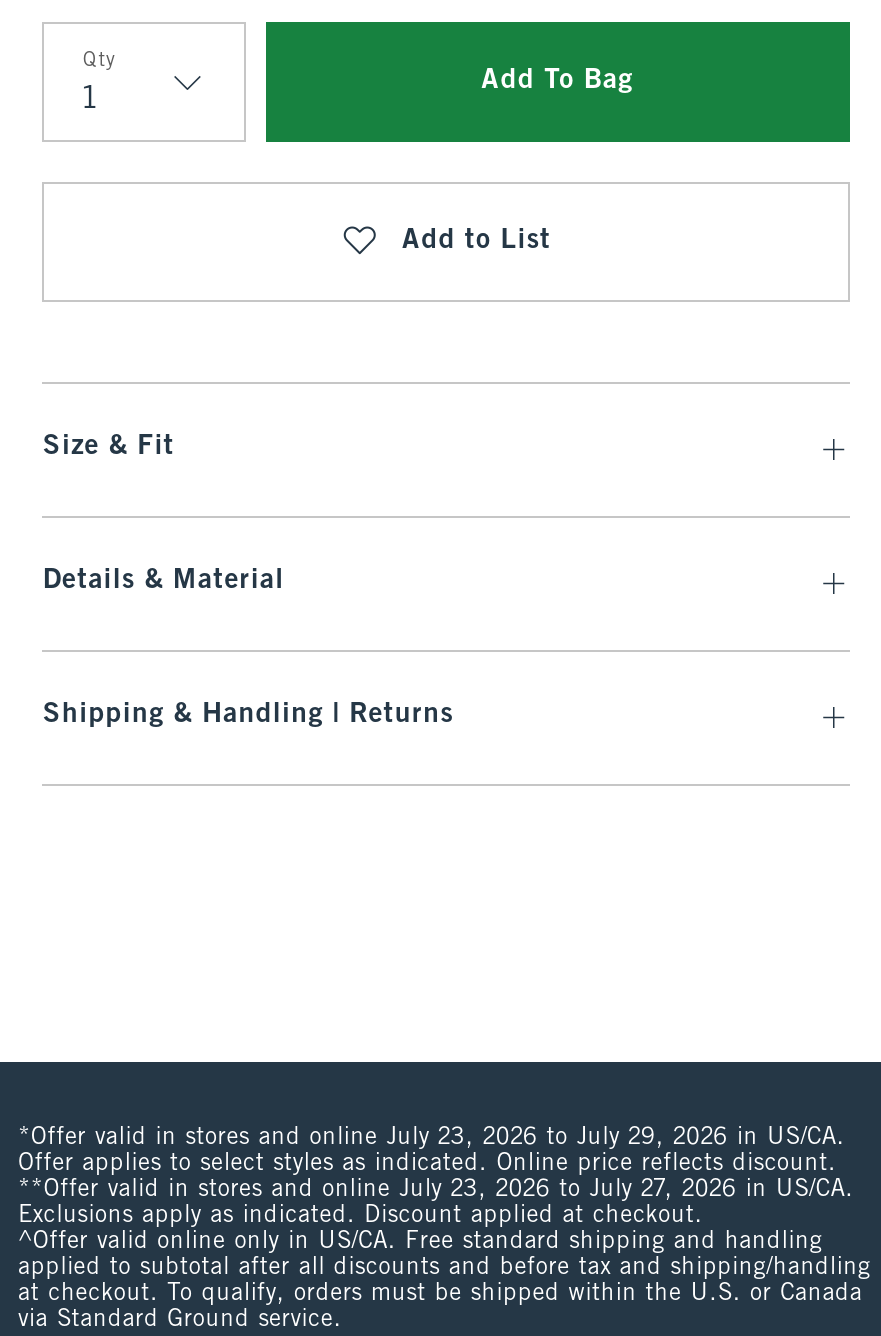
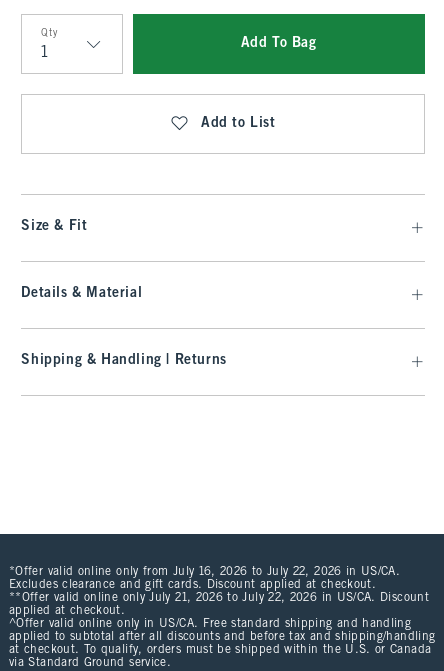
[18,1126,854,1228] *Offer valid in stores and online July 23, 2026 to July 29, 2026 in US/CA. | Offer applies to select styles as indicated. Online price reflects discount. | **Offer valid in stores and online July 23, 2026 to July 27, 2026 in US/CA. | Exclusions apply as indicated. Discount applied at checkout. -> [9,566,429,617] *Offer valid online only from July 16, 2026 to July 22, 2026 in US/CA. | Excludes clearance and gift cards. Discount applied at checkout. | **Offer valid online only July 21, 2026 to July 22, 2026 in US/CA. Discount | applied at checkout.

